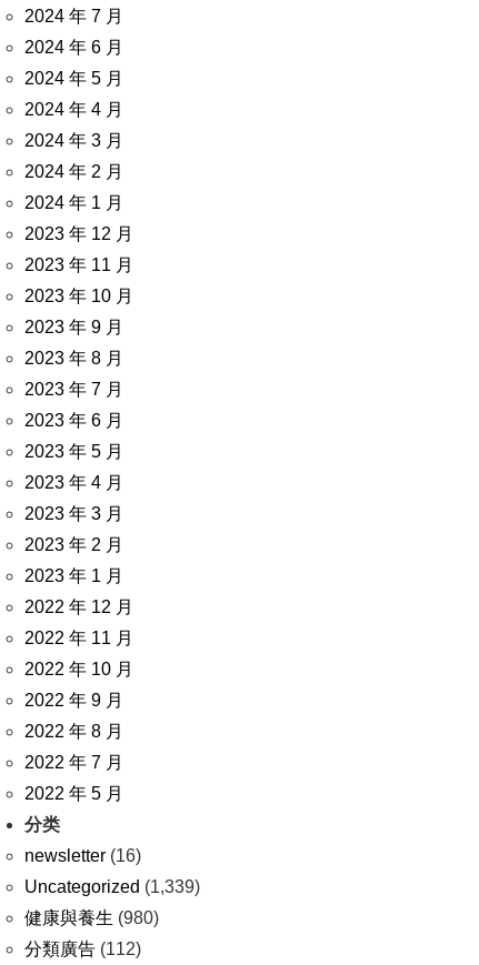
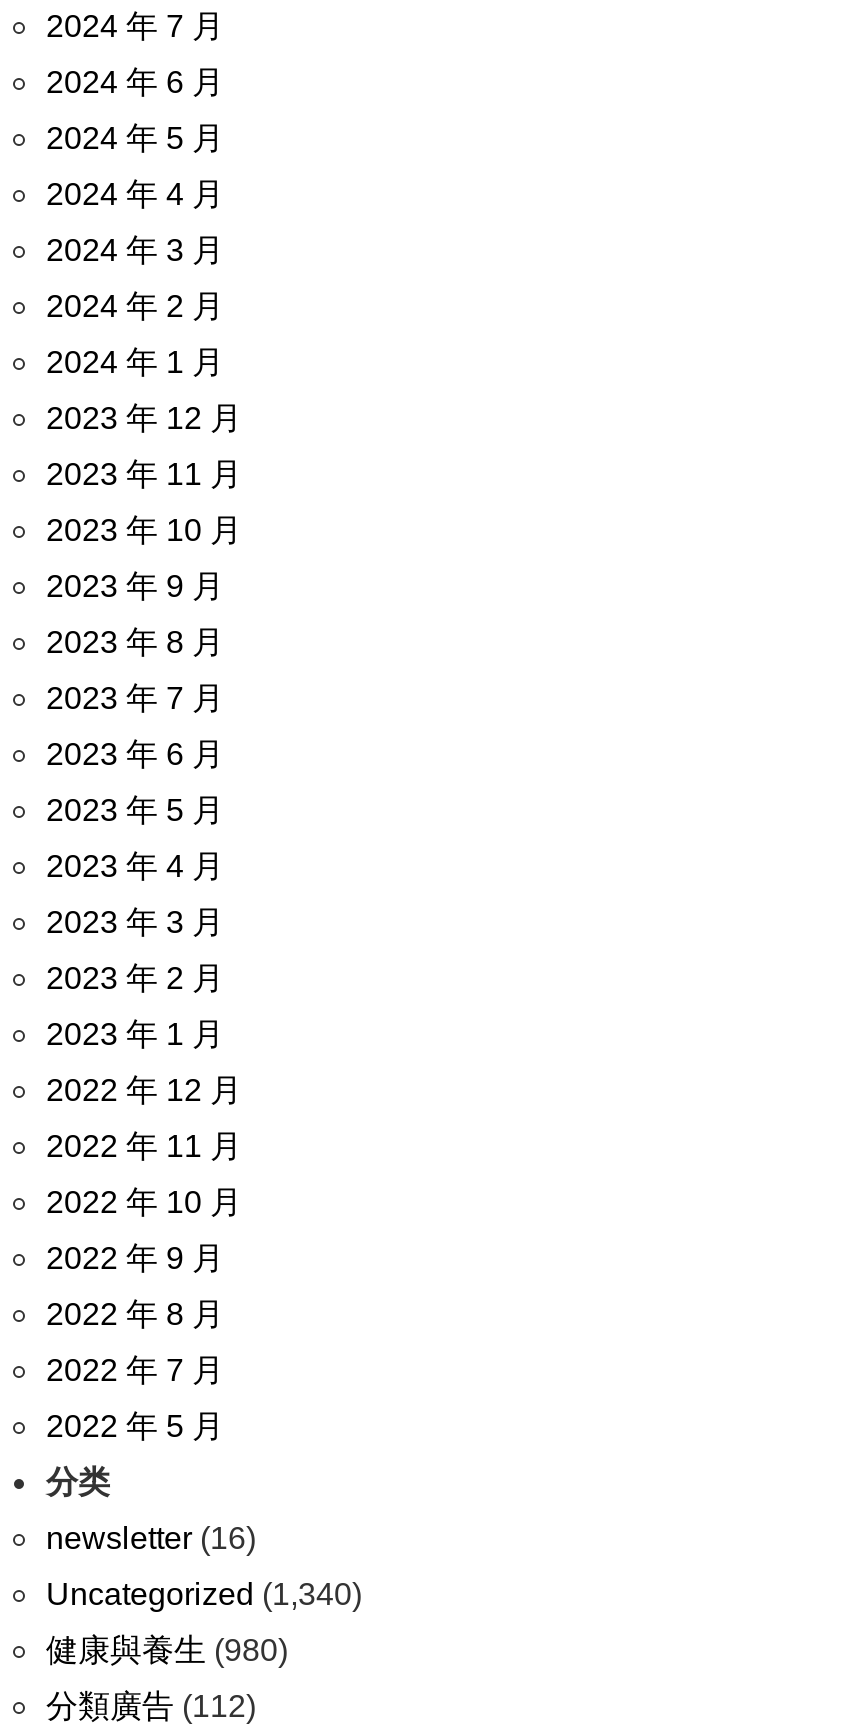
[24,877,200,896] Uncategorized (1,339) -> [46,1577,362,1611] Uncategorized (1,340)

